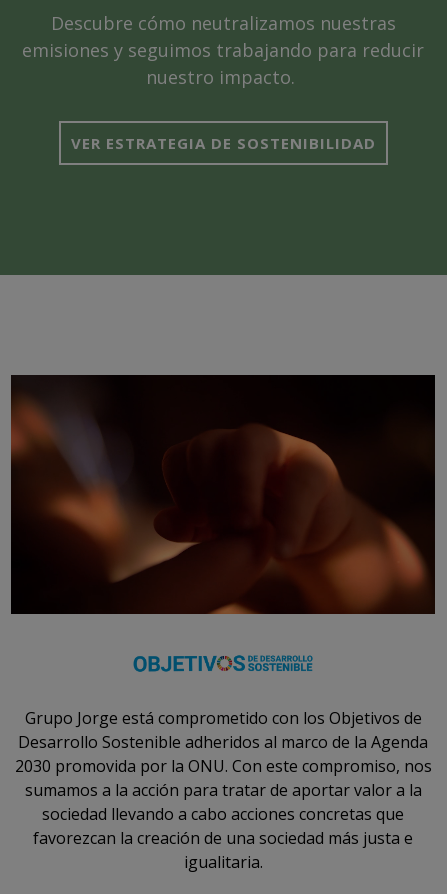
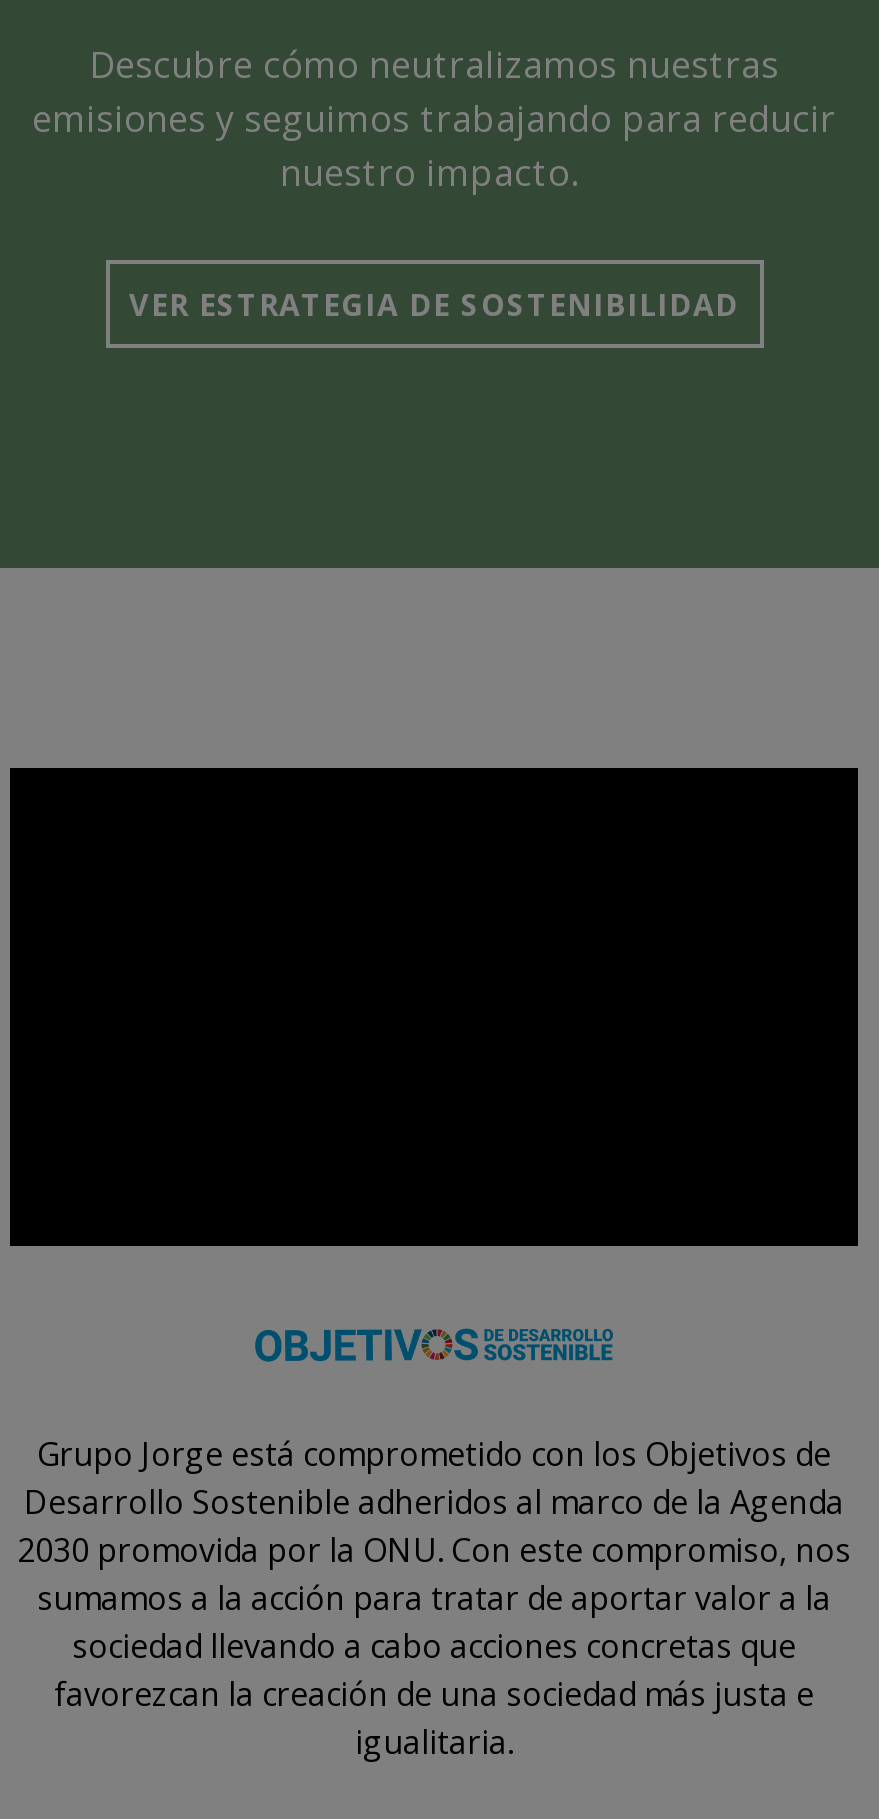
[10,375,435,615] [image] -> none

